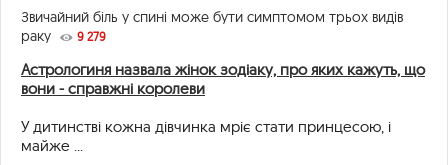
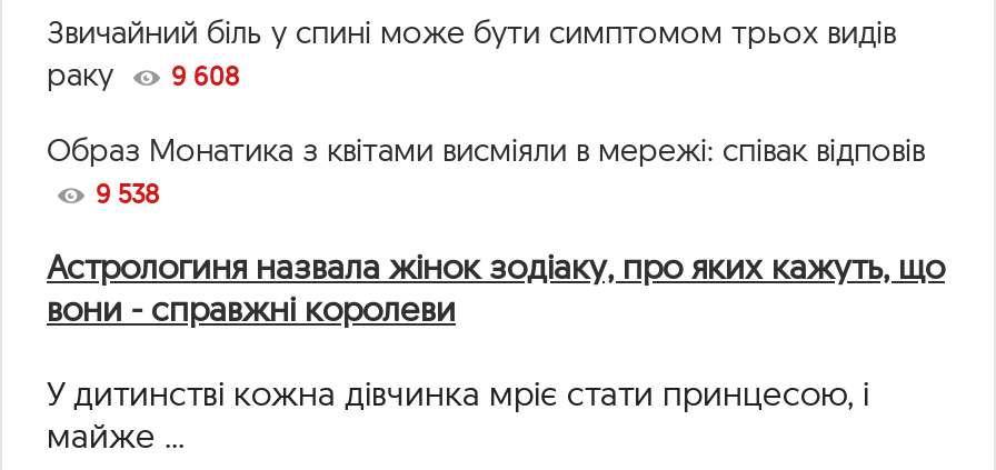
[77,29,106,44] 9 279 -> [47,59,925,210] 9 608 | Образ Монатика з квітами висміяли в мережі: співак відповів | 9 538

